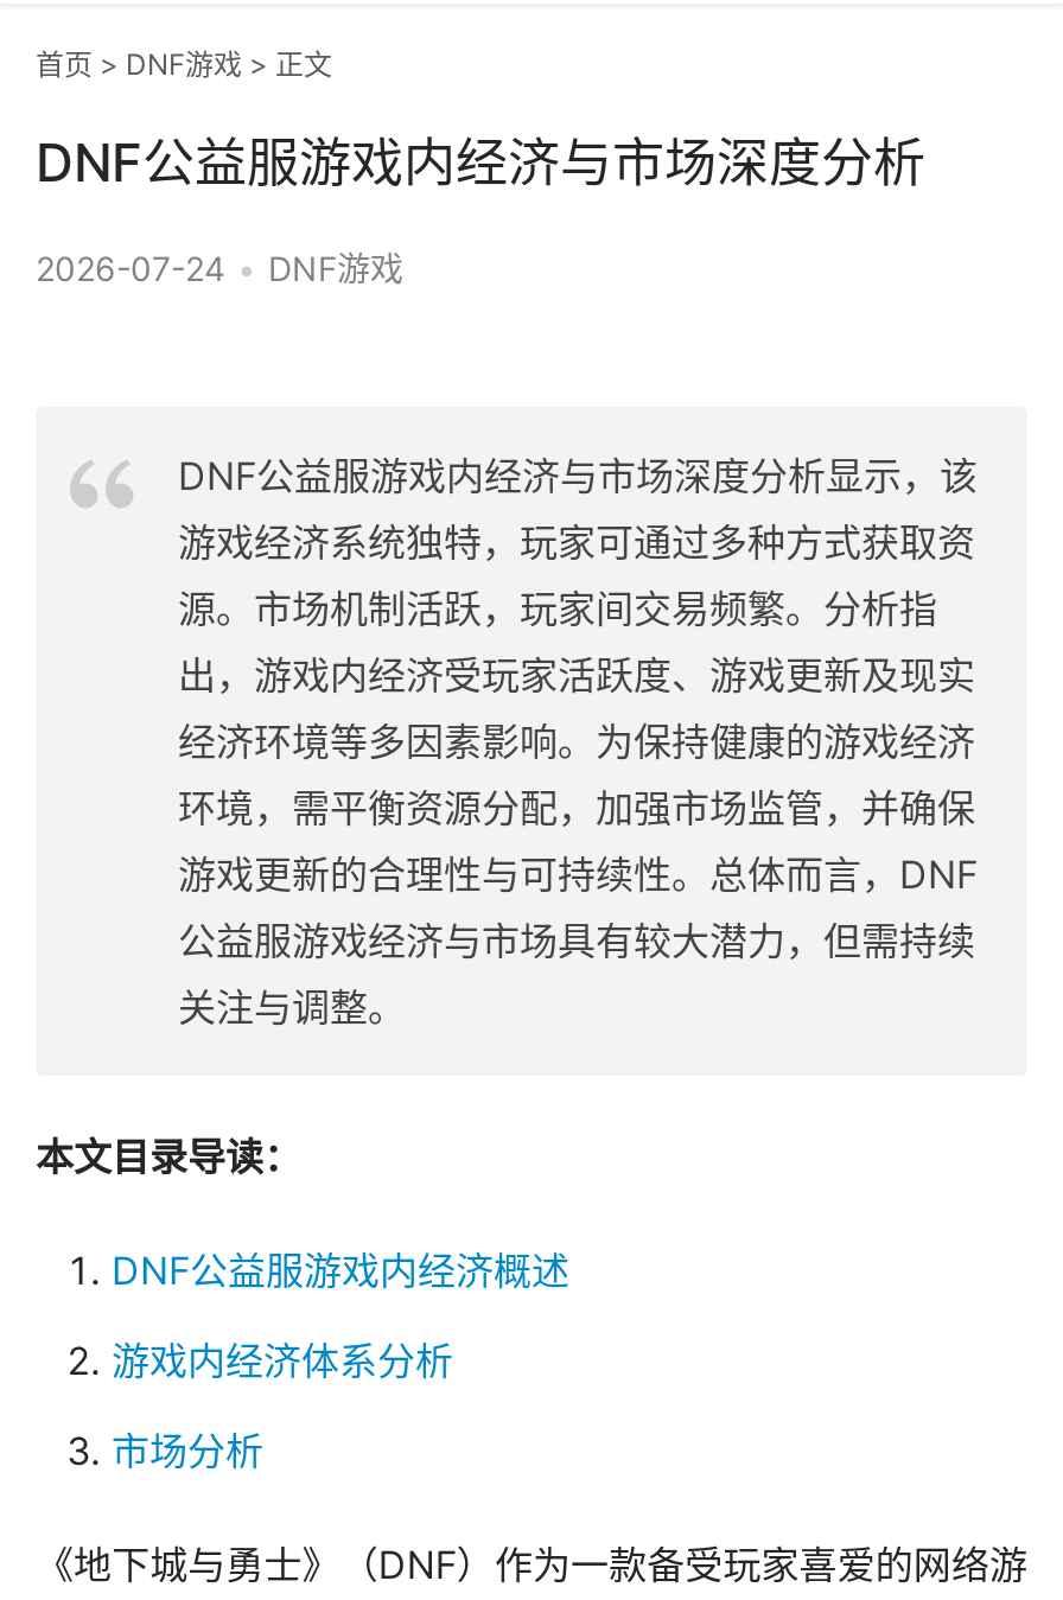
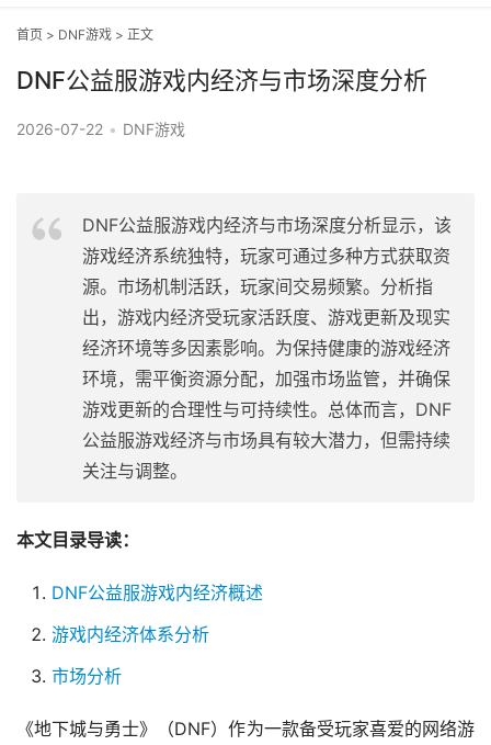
[36,248,403,288] 2026-07-24 • DNF游戏 -> [16,120,185,138] 2026-07-22 • DNF游戏

